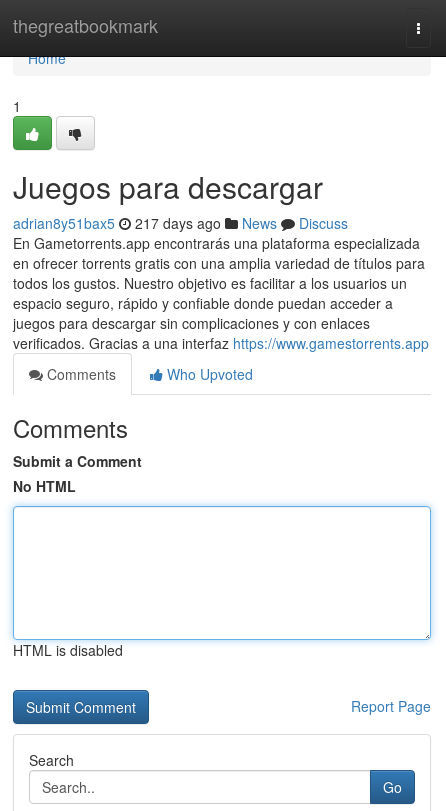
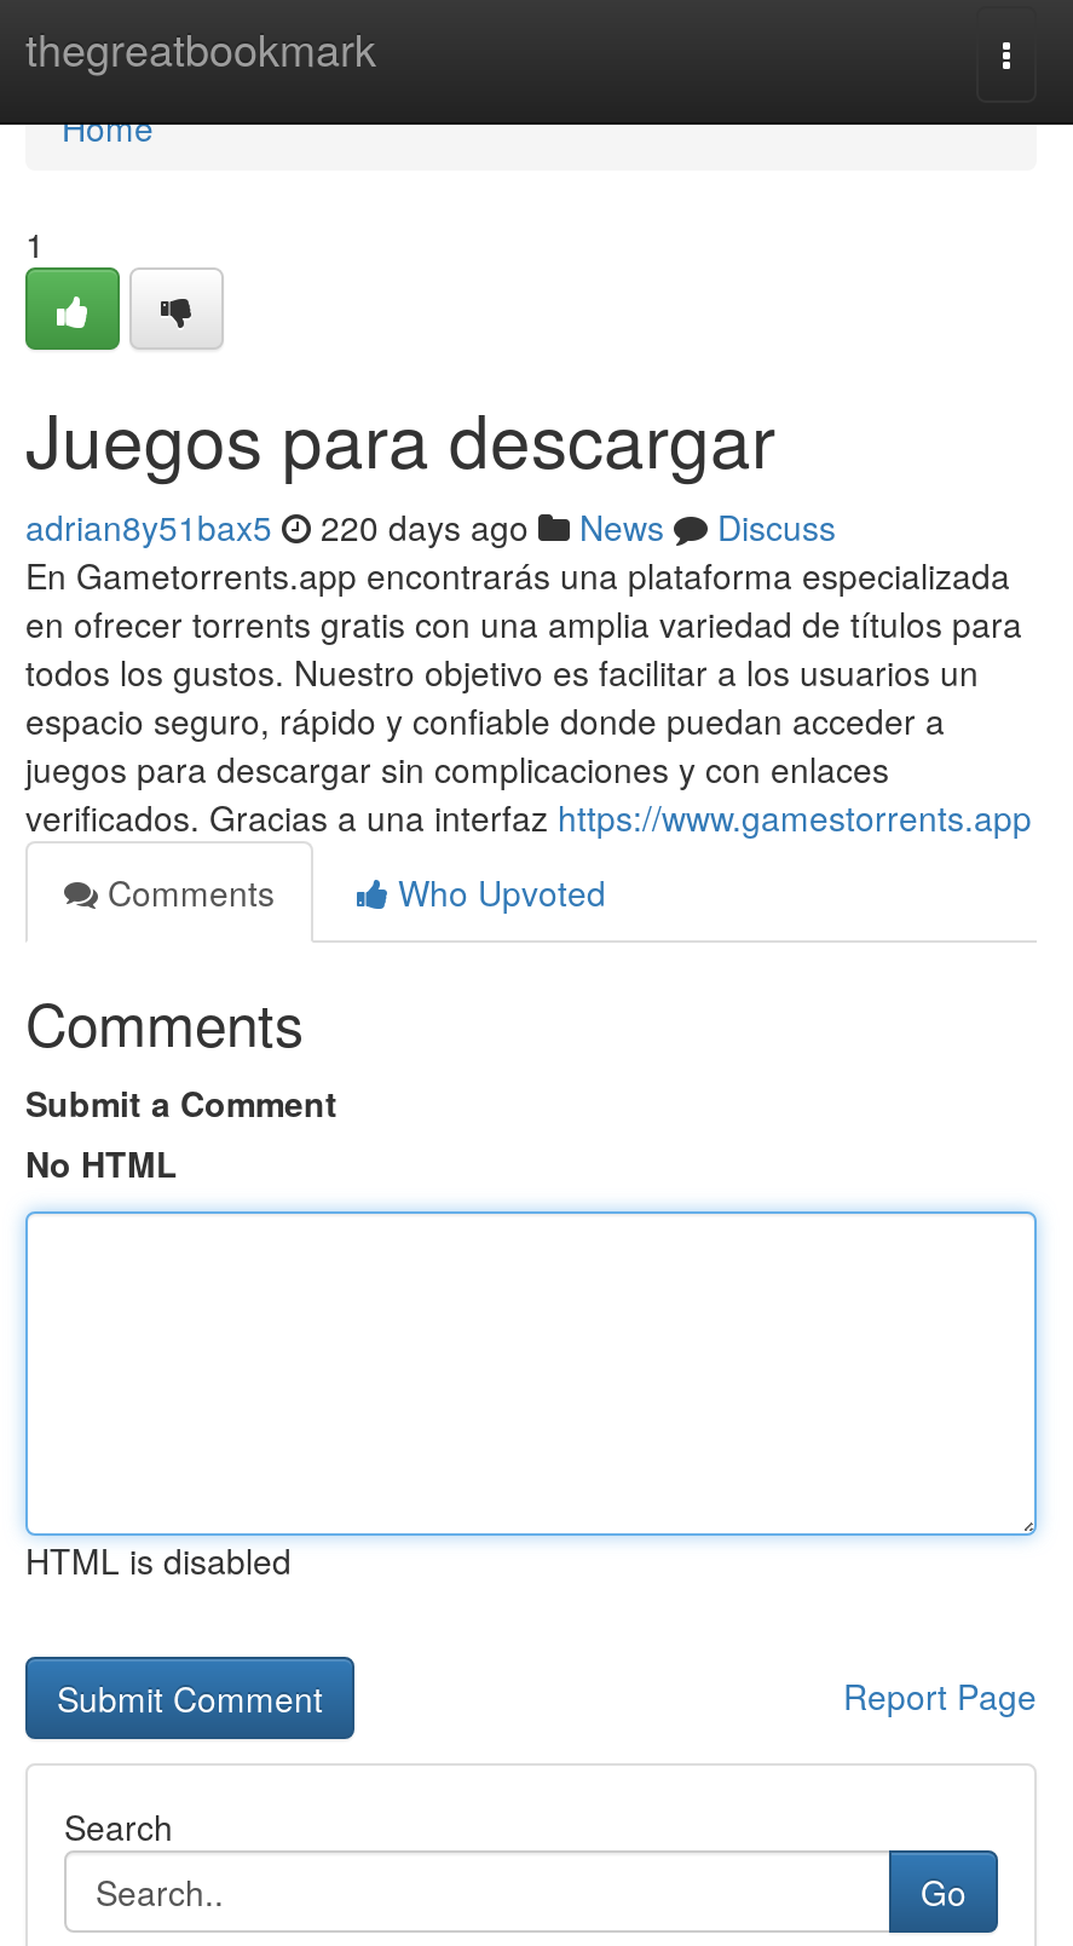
[13,213,348,233] adrian8y51bax5 217 days ago News Discuss -> [25,502,836,551] adrian8y51bax5 220 days ago News Discuss

